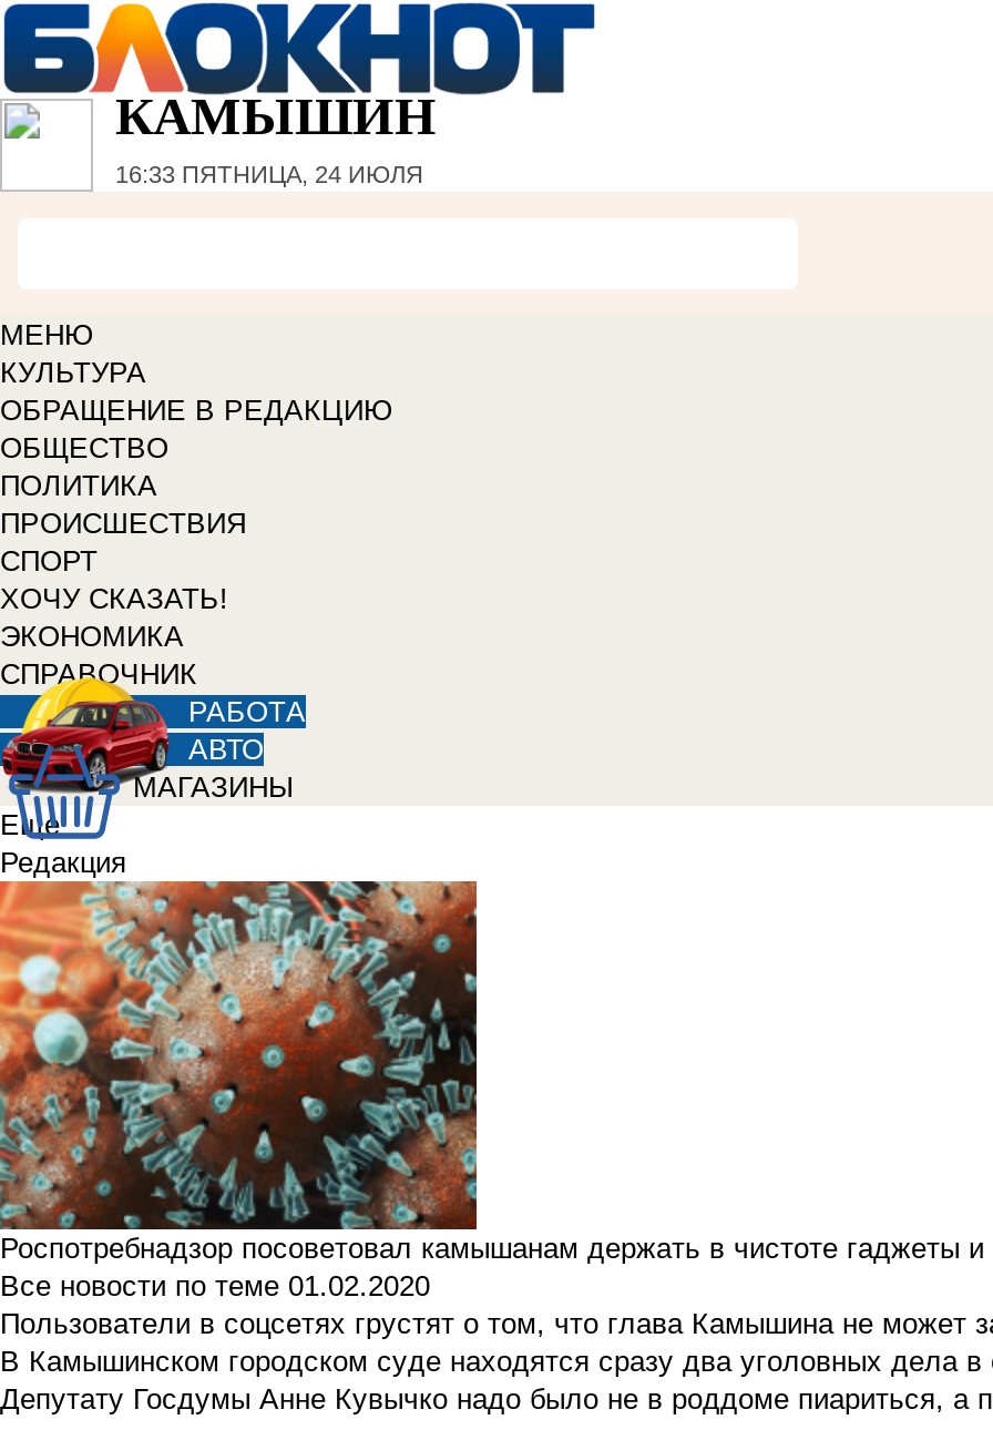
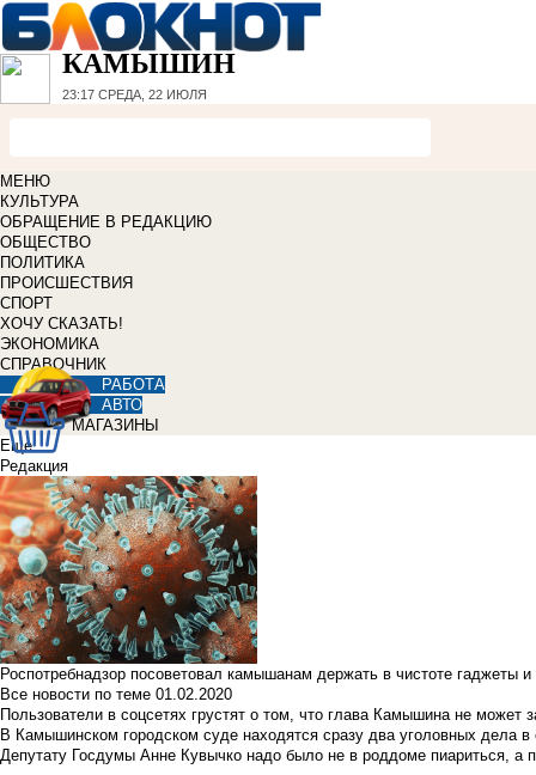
[115,162,423,188] 16:33 ПЯТНИЦА, 24 ИЮЛЯ -> [62,88,207,102] 23:17 СРЕДА, 22 ИЮЛЯ

